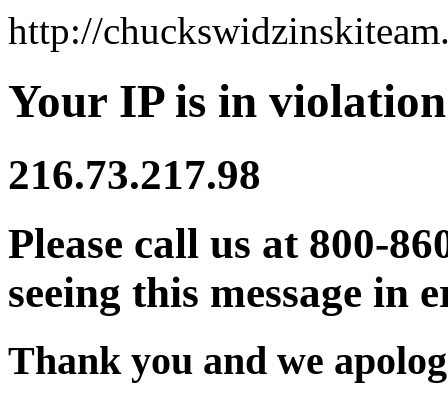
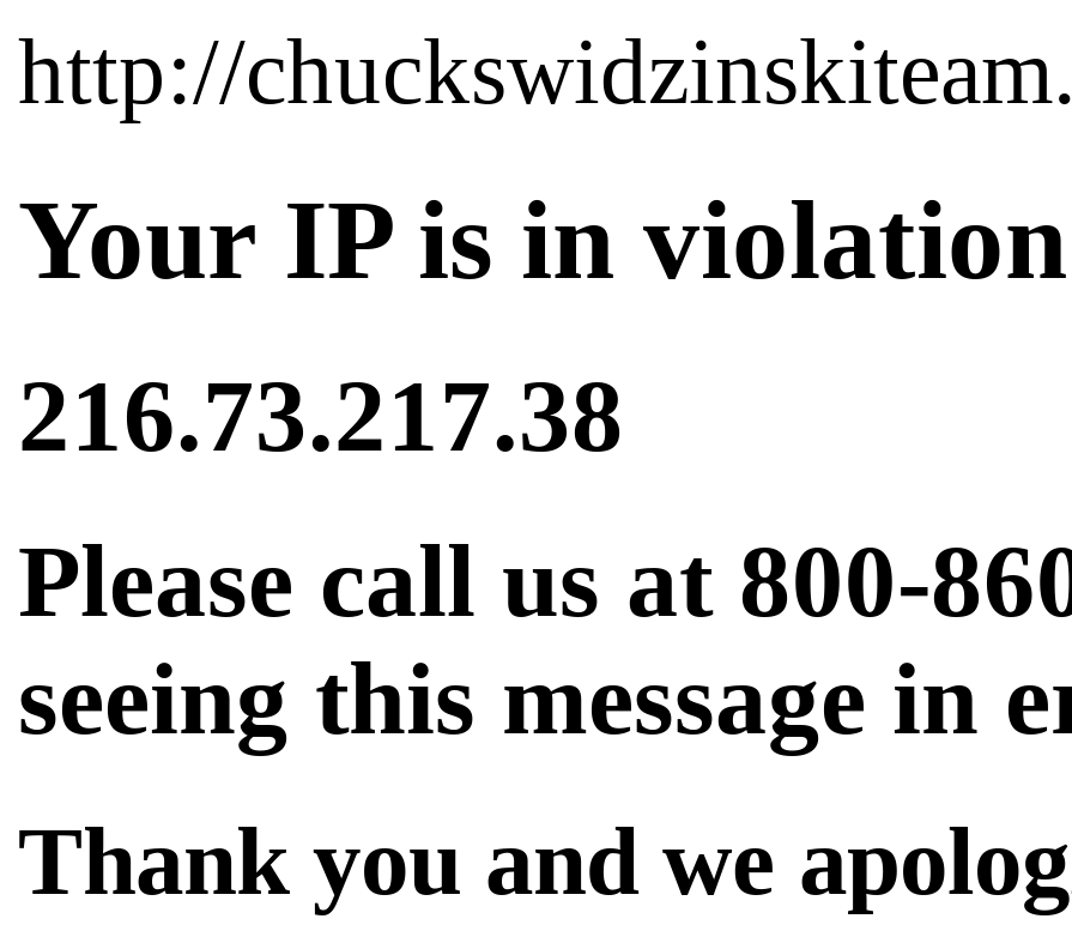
[8,151,261,198] 216.73.217.98 -> [18,359,624,472] 216.73.217.38

